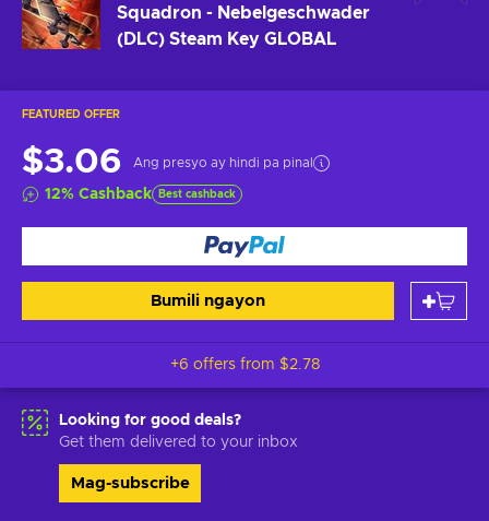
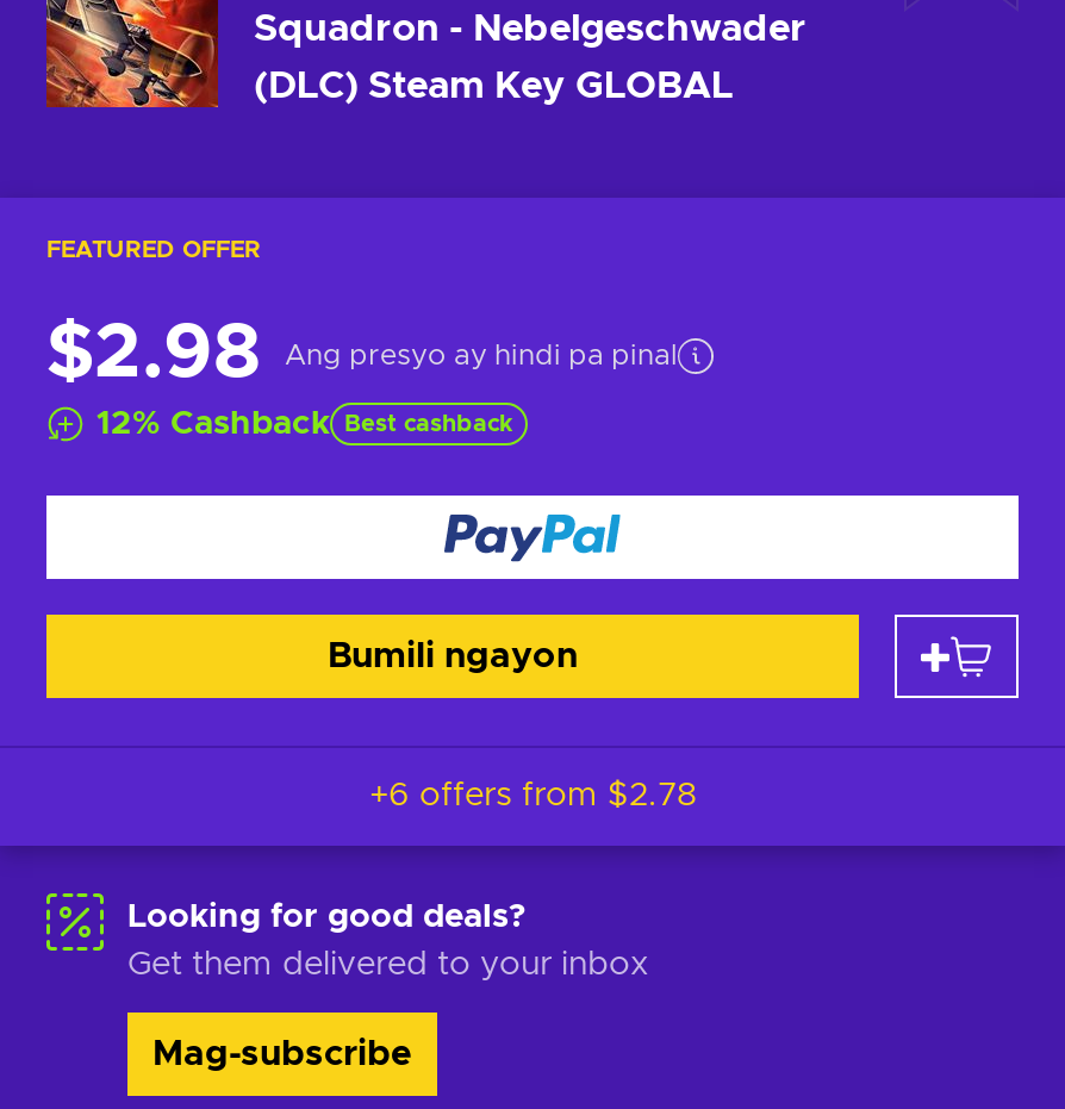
[22,145,313,180] $3.06 Ang presyo ay hindi pa pinal -> [46,317,678,393] $2.98 Ang presyo ay hindi pa pinal

